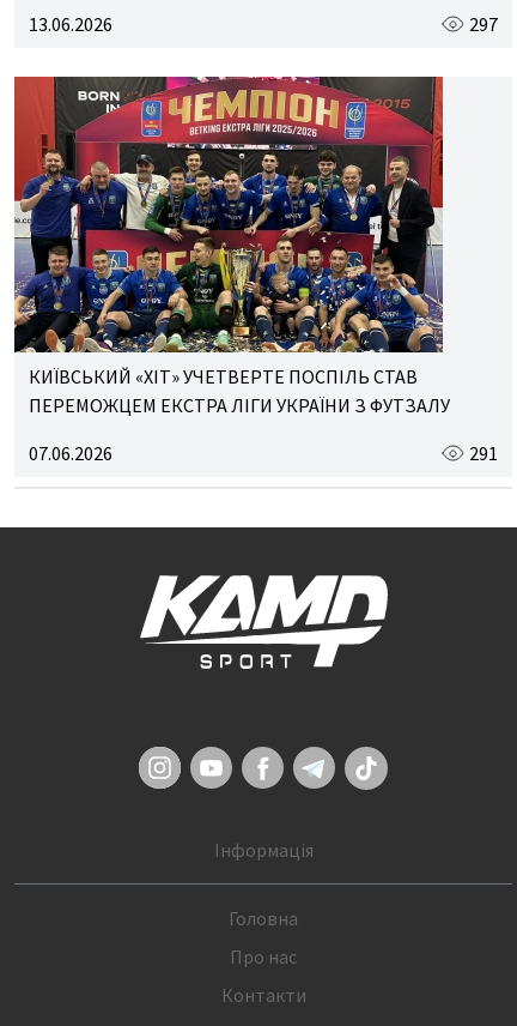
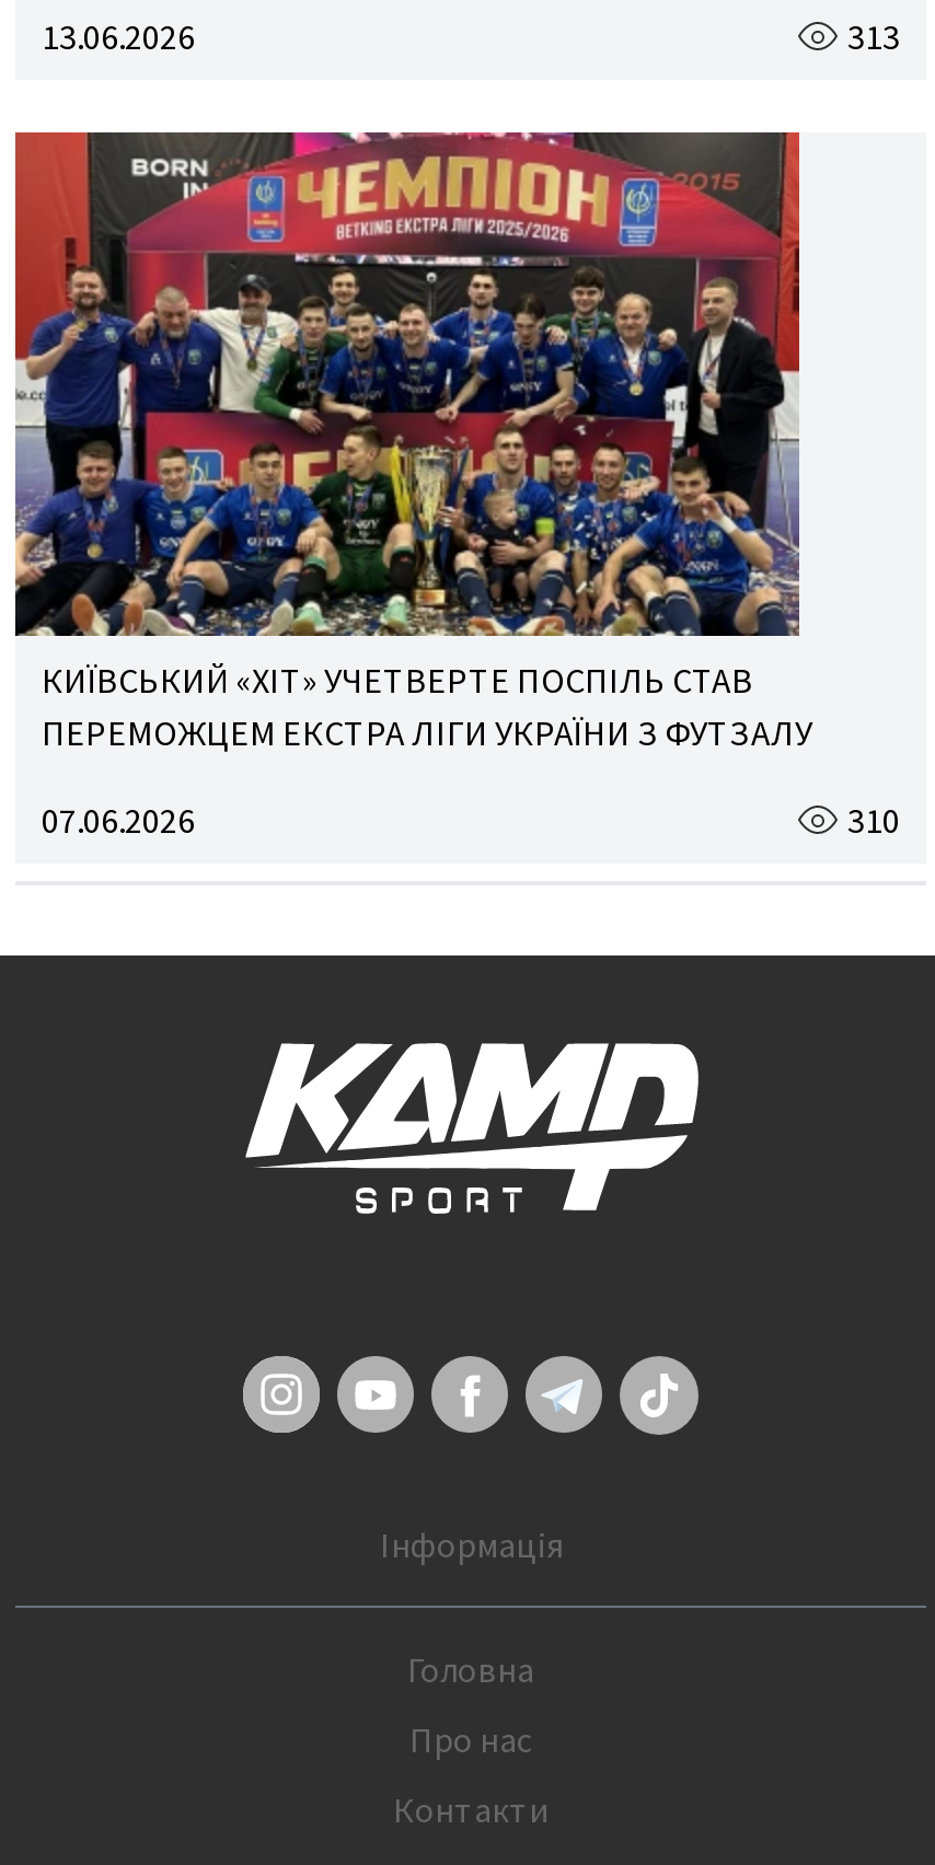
[469,12,498,36] 297 -> [847,14,900,58] 313
[469,441,498,465] 291 -> [847,798,900,842] 310

